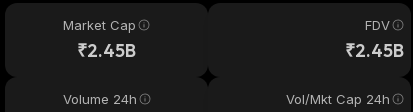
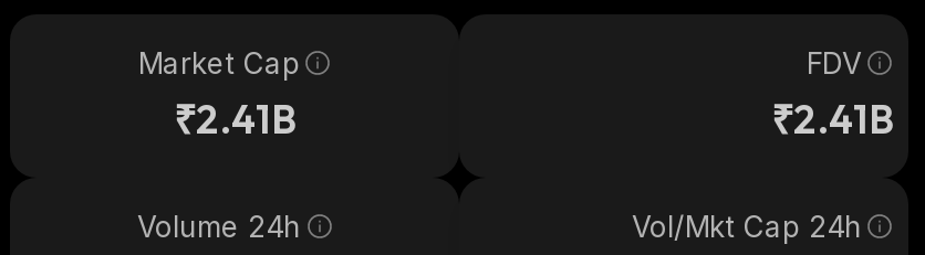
[77,39,136,62] ₹2.45B -> [174,94,295,145] ₹2.41B
[345,39,404,62] ₹2.45B -> [771,94,893,145] ₹2.41B

